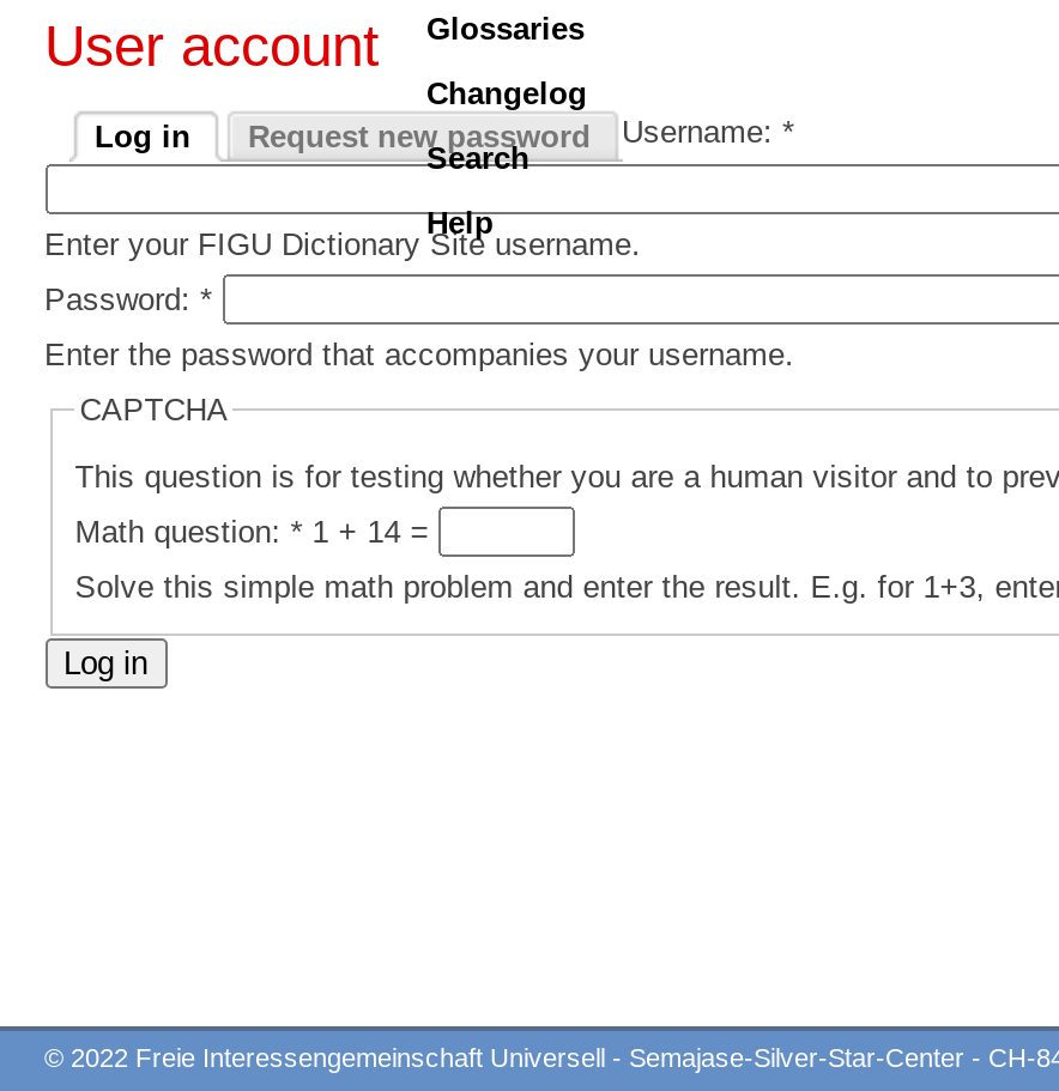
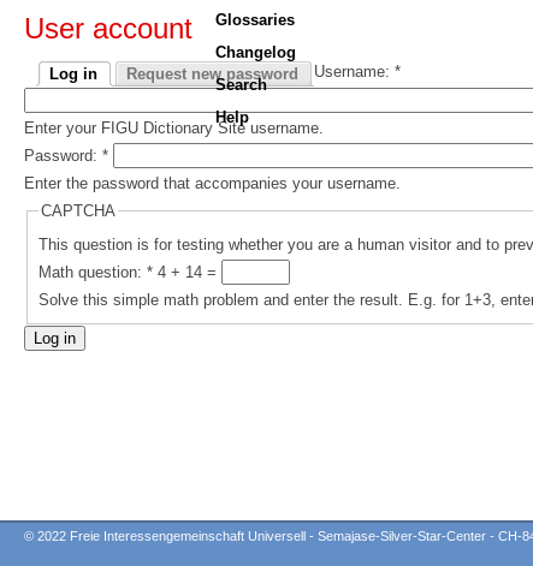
[75,513,439,548] Math question: * 1 + 14 = -> [39,263,222,281] Math question: * 4 + 14 =

